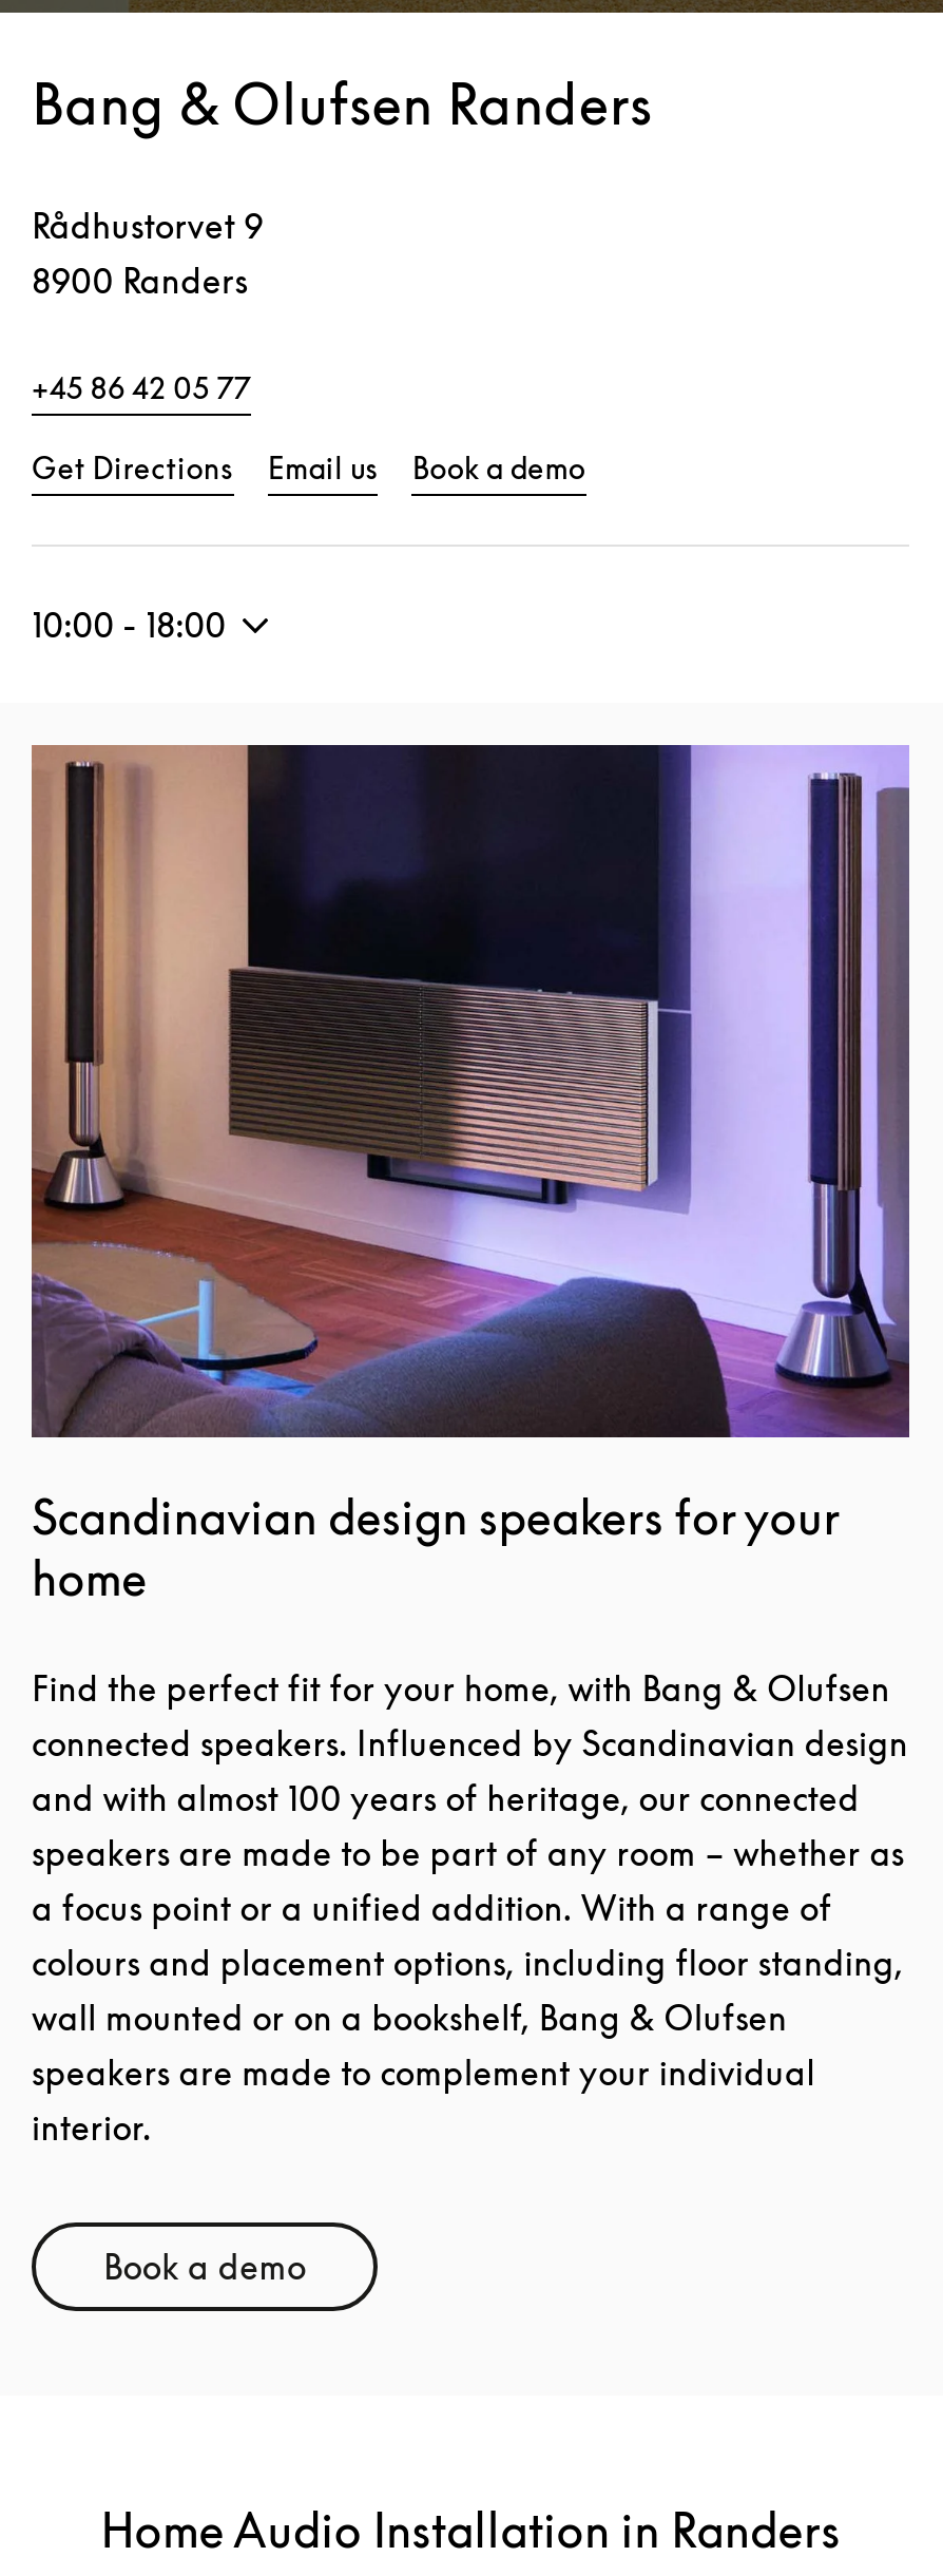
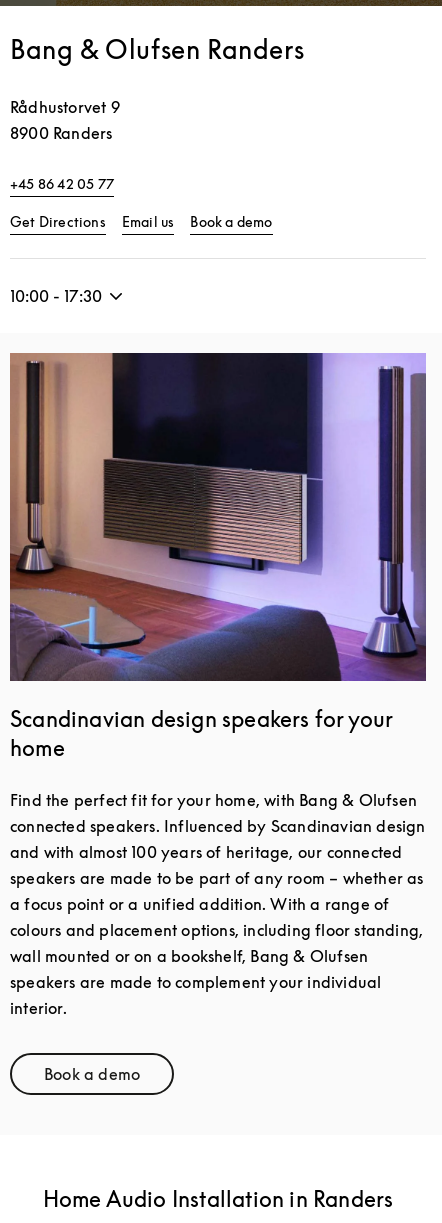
[32,604,226,646] 10:00 - 18:00 -> [10,286,102,306] 10:00 - 17:30

